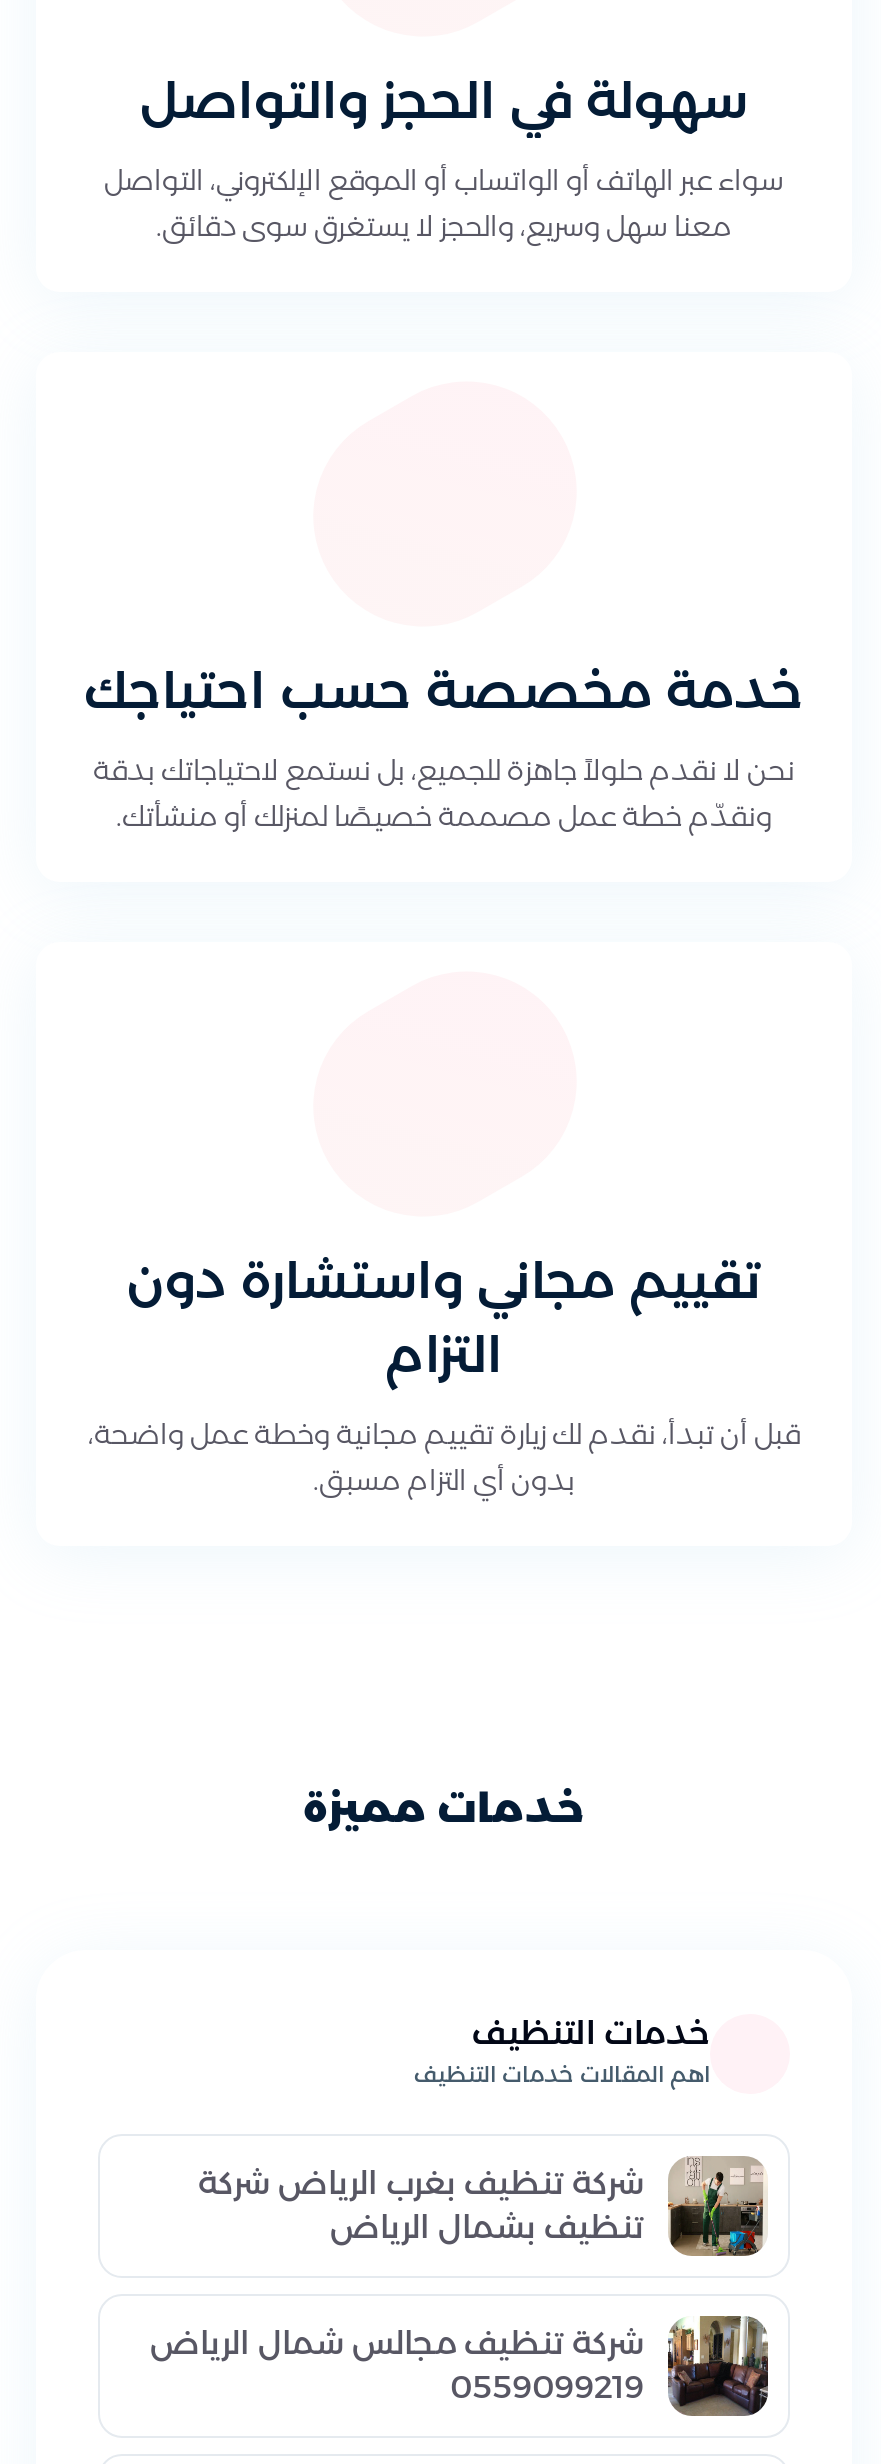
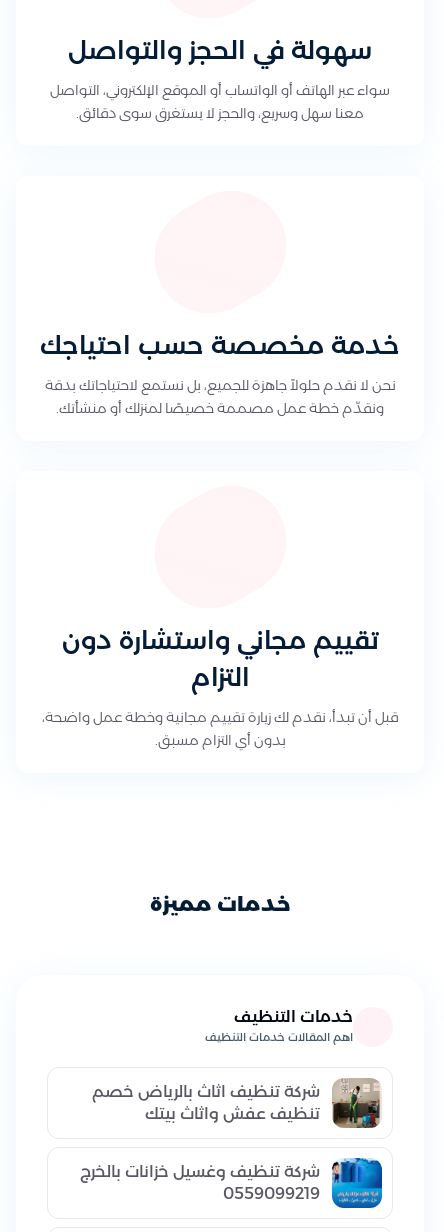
[198,2164,644,2246] شركة تنظيف بغرب الرياض شركة | تنظيف بشمال الرياض -> [92,1082,320,1123] شركة تنظيف اثاث بالرياض خصم | تنظيف عفش واثاث بيتك
[150,2314,770,2418] [image] | شركة تنظيف مجالس شمال الرياض -> [80,1157,383,1209] [image] | شركة تنظيف وغسيل خزانات بالخرج

